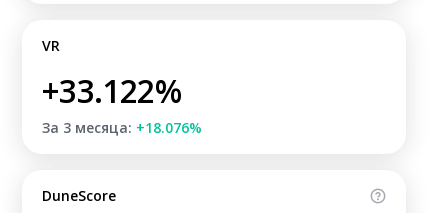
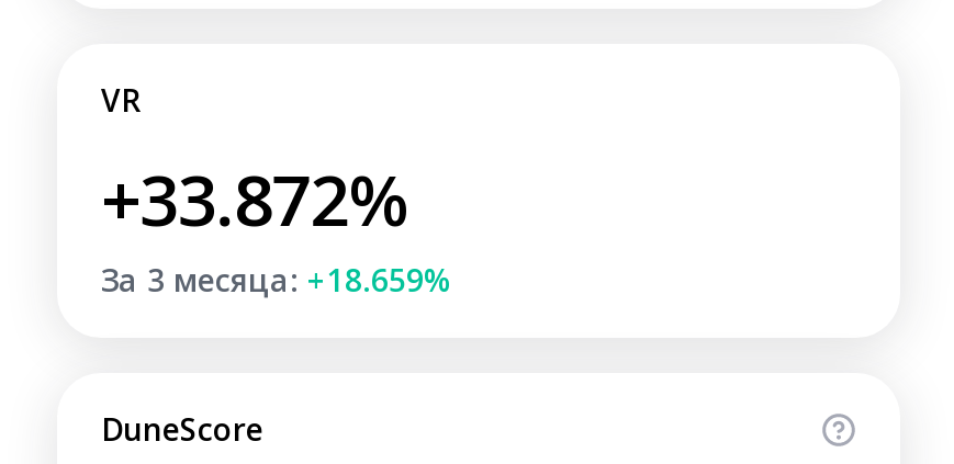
[42,69,181,112] +33.122% -> [101,151,406,246] +33.872%
[42,118,202,137] За 3 месяца: +18.076% -> [101,259,452,301] За 3 месяца: +18.659%

